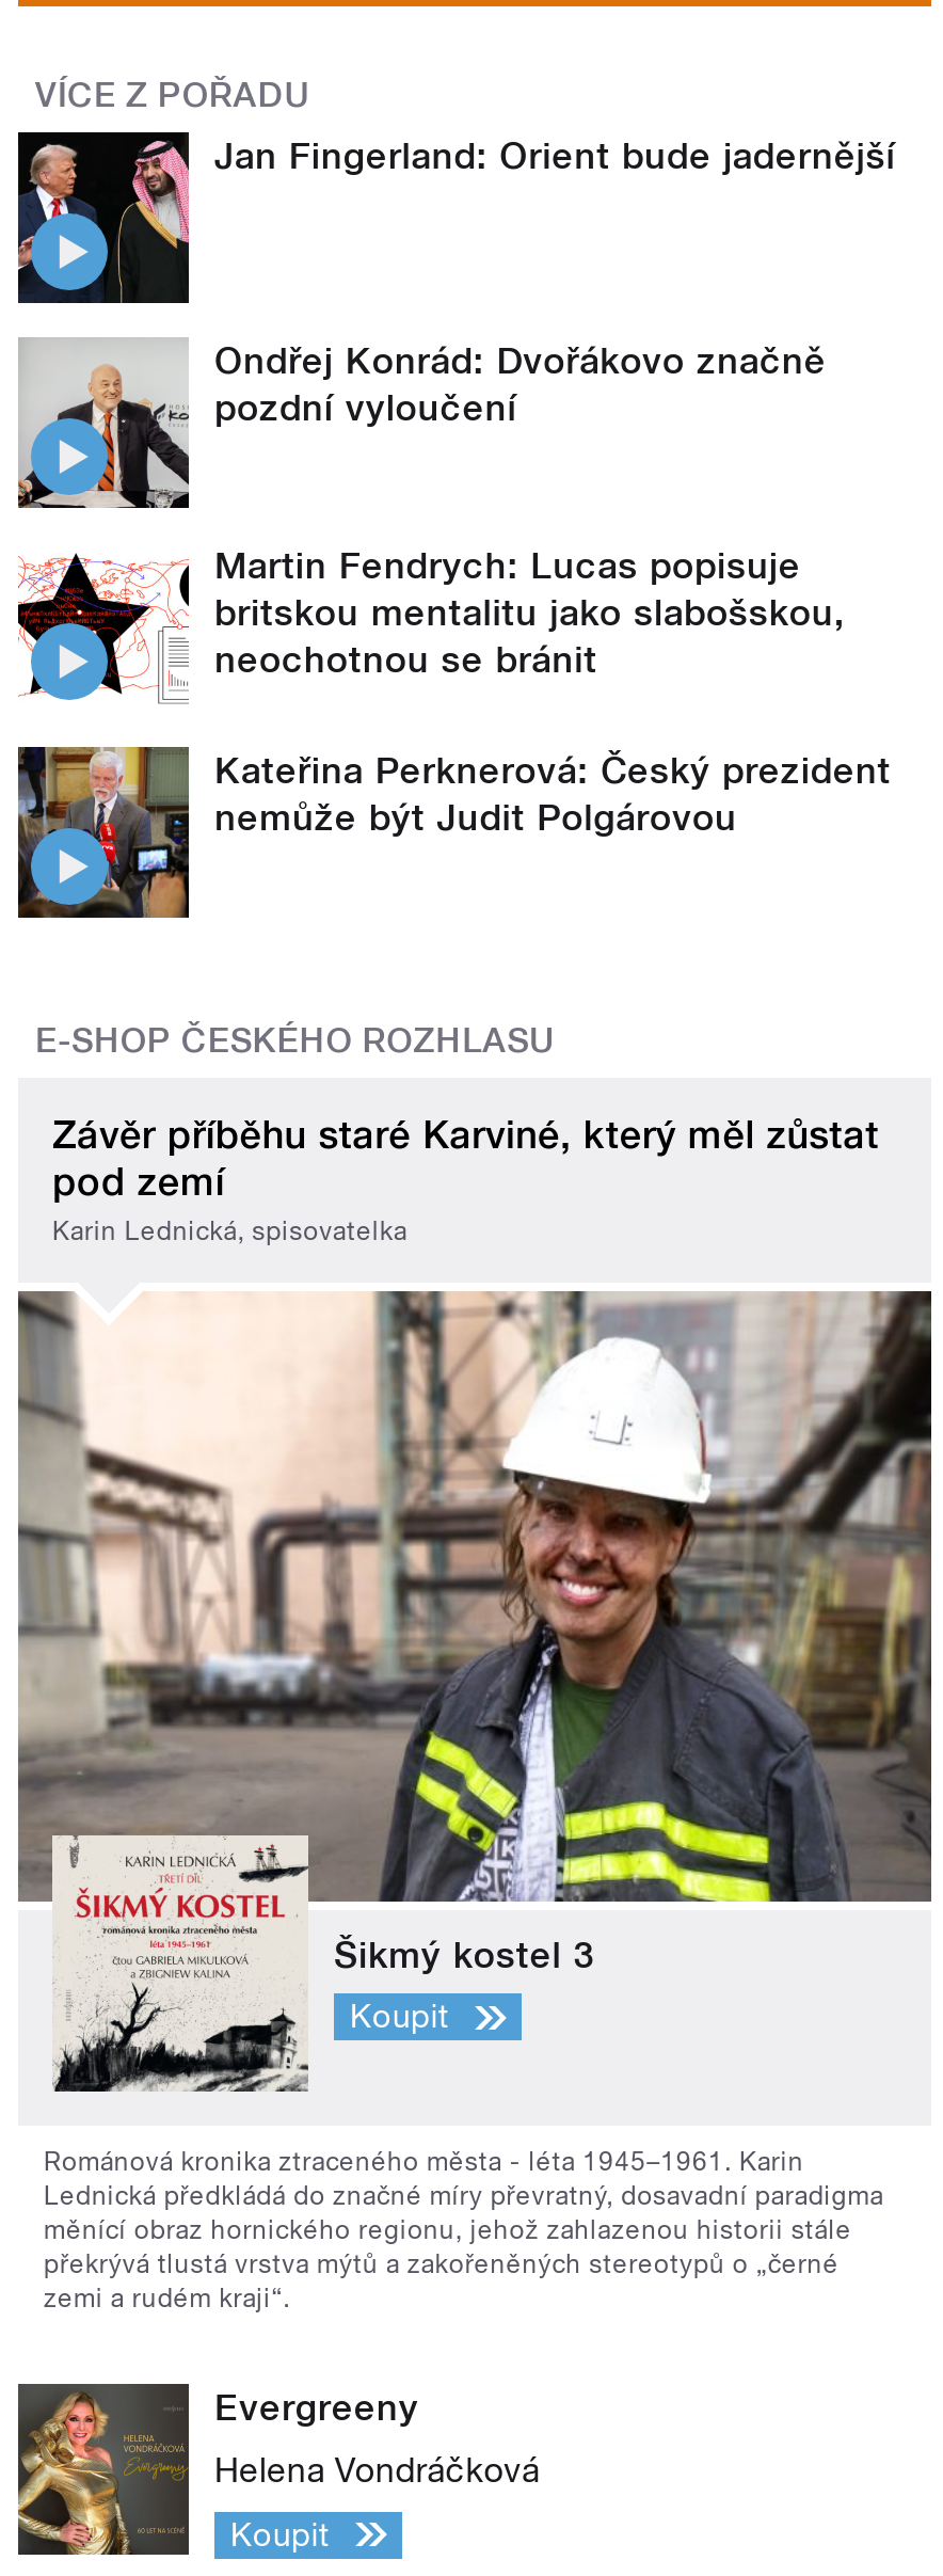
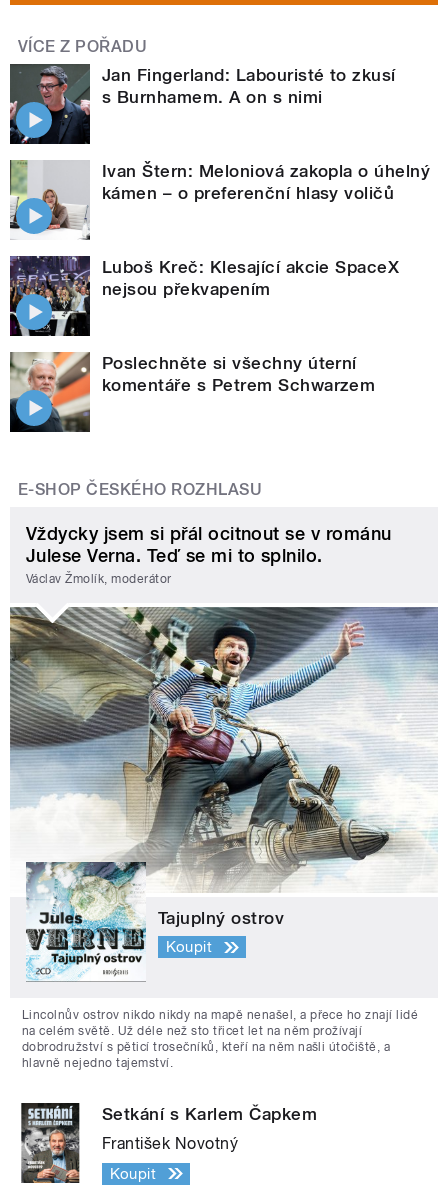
[16,132,895,301] [image] | Jan Fingerland: Orient bude jadernější -> [9,64,396,144] [image] | Jan Fingerland: Labouristé to zkusí | s Burnhamem. A on s nimi
[16,338,827,510] [image] | Ondřej Konrád: Dvořákovo značně | pozdní vyloučení -> [10,160,430,241] [image] | Ivan Štern: Meloniová zakopla o úhelný | kámen – o preferenční hlasy voličů
[16,542,845,713] [image] | Martin Fendrych: Lucas popisuje | britskou mentalitu jako slabošskou, | neochotnou se bránit -> [9,255,399,337] [image] | Luboš Kreč: Klesající akcie SpaceX | nejsou překvapením
[18,745,891,920] [image] | Kateřina Perknerová: Český prezident | nemůže být Judit Polgárovou -> [10,351,375,433] [image] | Poslechněte si všechny úterní | komentáře s Petrem Schwarzem
[52,1111,879,1247] Závěr příběhu staré Karviné, který měl zůstat | pod zemí | Karin Lednická, spisovatelka -> [26,523,392,586] Vždycky jsem si přál ocitnout se v románu | Julese Verna. Teď se mi to splnilo. | Václav Žmolík, moderátor
[16,1289,933,2094] [image] | Šikmý kostel 3 -> [10,606,439,982] [image] | Tajuplný ostrov
[44,2146,884,2313] Románová kronika ztraceného města - léta 1945–1961. Karin | Lednická předkládá do značné míry převratný, dosavadní paradigma | měnící obraz hornického regionu, jehož zahlazenou historii stále | překrývá tlustá vrstva mýtů a zakořeněných stereotypů o „černé | zemi a rudém kraji“. -> [22,1008,418,1070] Lincolnův ostrov nikdo nikdy na mapě nenašel, a přece ho znají lidé | na celém světě. Už déle než sto třicet let na něm prožívají | dobrodružství s pěticí trosečníků, kteří na něm našli útočiště, a | hlavně nejedno tajemství.
[16,2382,419,2557] [image] | Evergreeny -> [10,1103,317,1184] [image] | Setkání s Karlem Čapkem
[214,2449,540,2490] Helena Vondráčková -> [102,1134,238,1153] František Novotný

